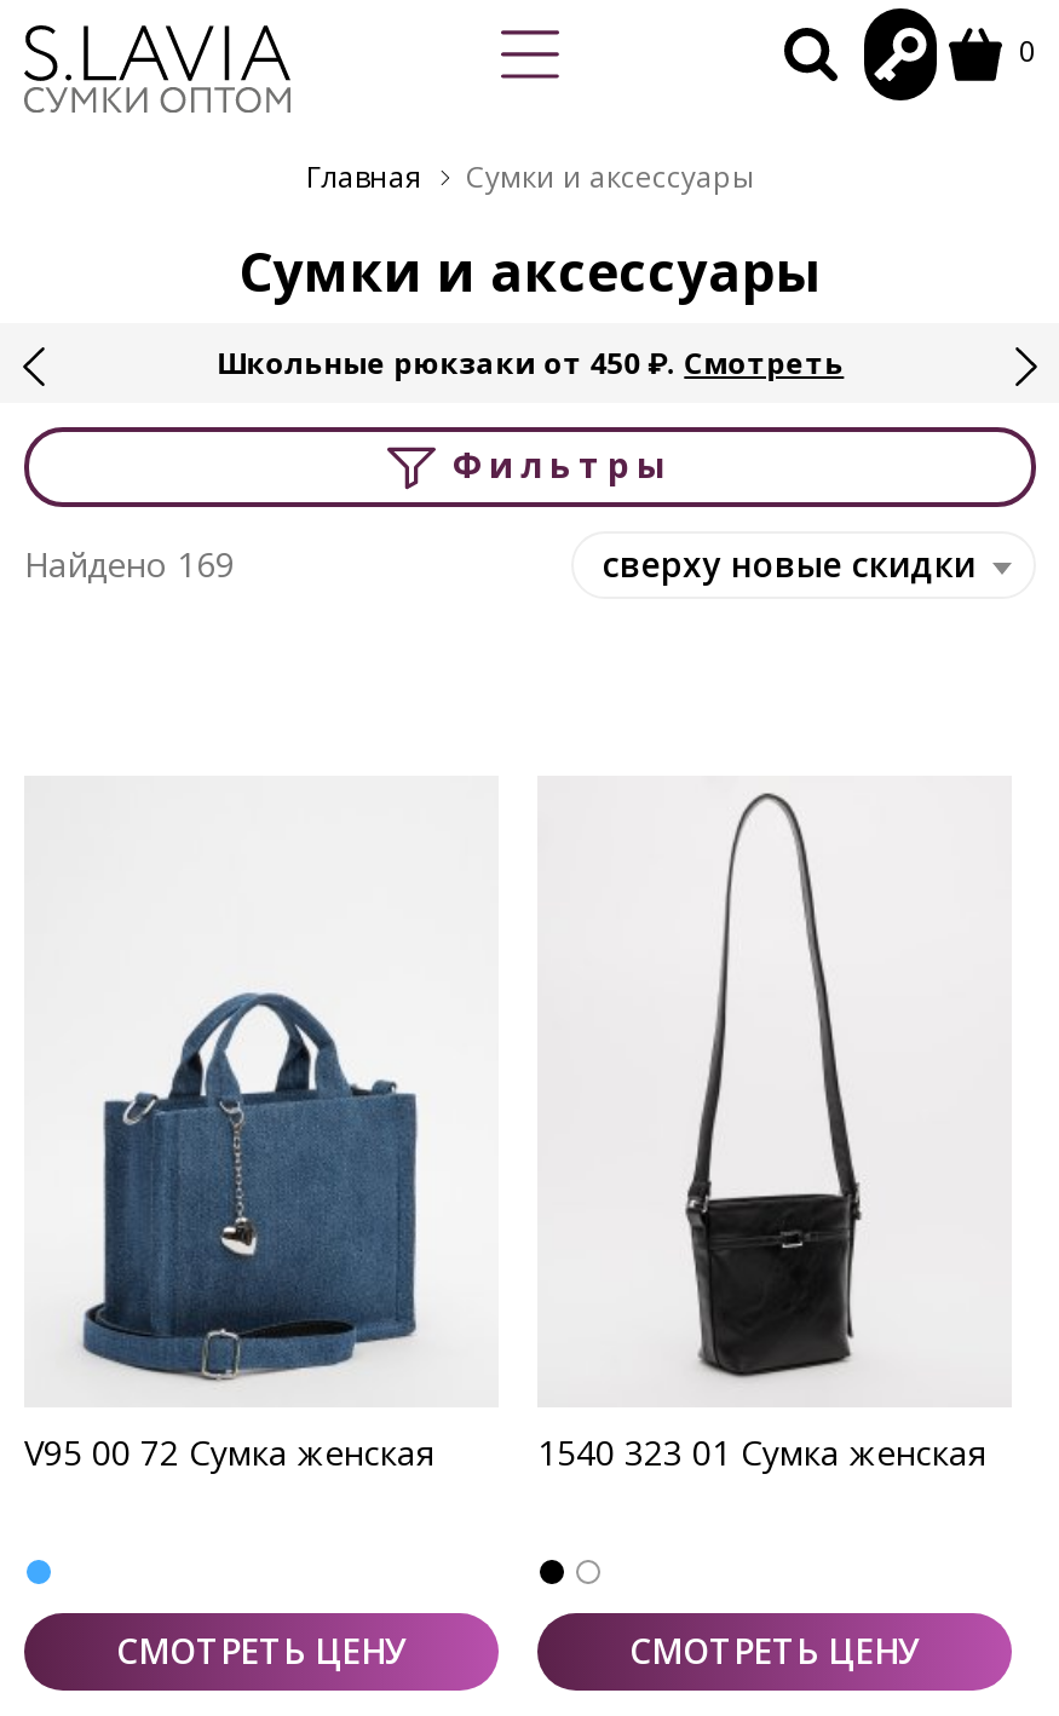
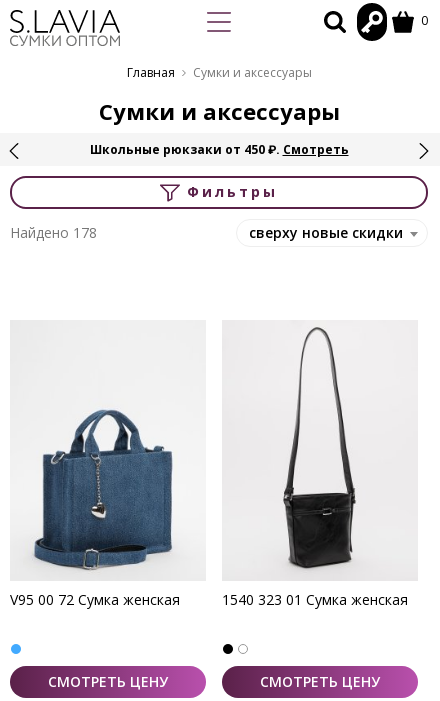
[24,541,235,587] Найдено 169 -> [10,223,97,242] Найдено 178

